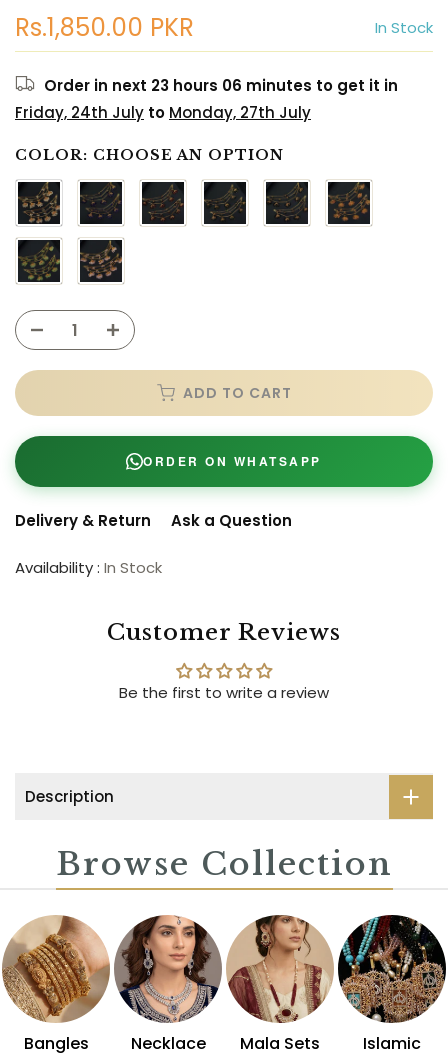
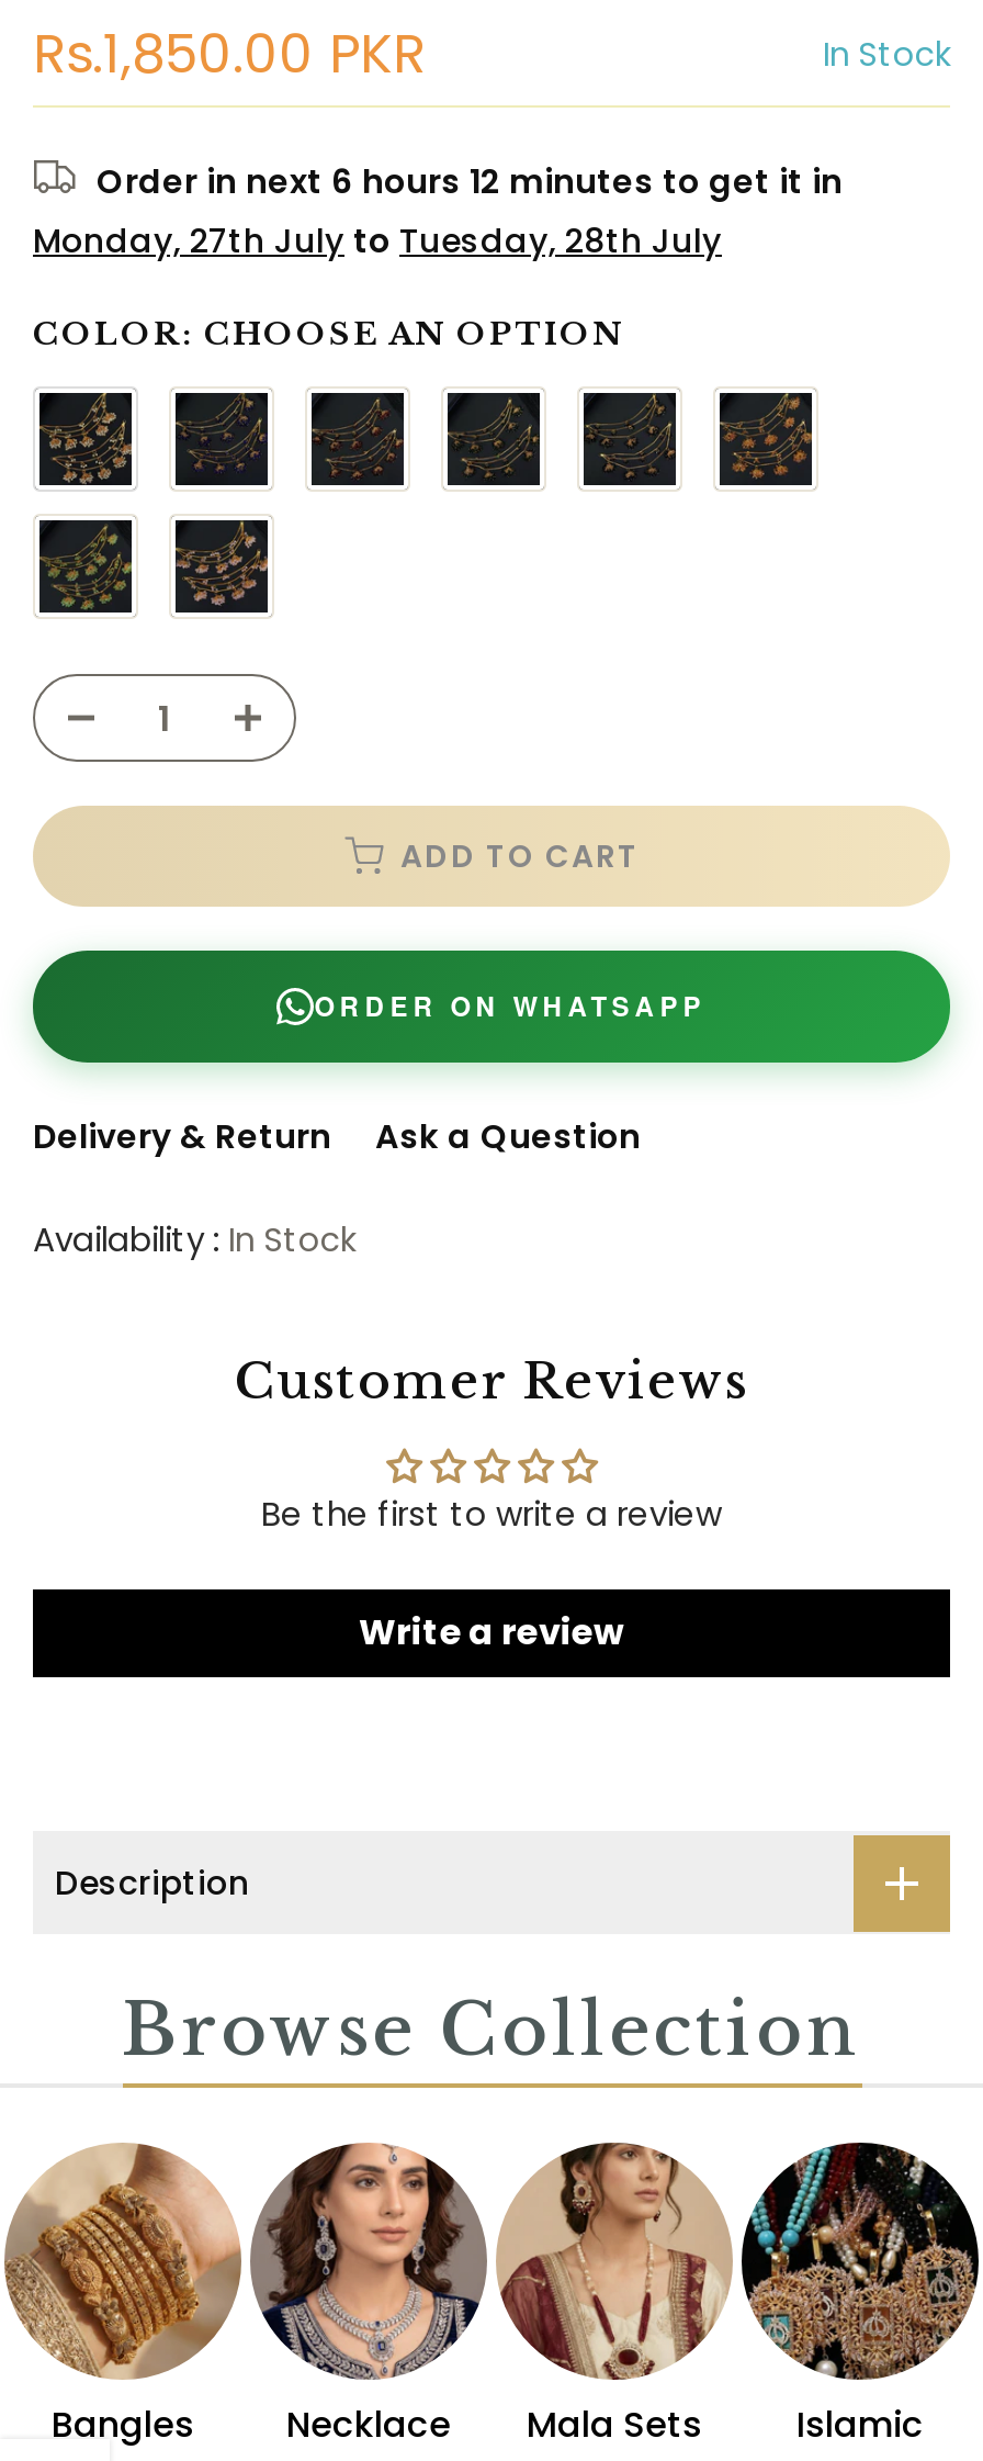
[40,75,398,96] Order in next 23 hours 06 minutes to get it in -> [88,158,843,204] Order in next 6 hours 12 minutes to get it in
[15,102,311,123] Friday, 24th July to Monday, 27th July -> [33,217,722,263] Monday, 27th July to Tuesday, 28th July
none -> [359,1607,624,1657] Write a review

